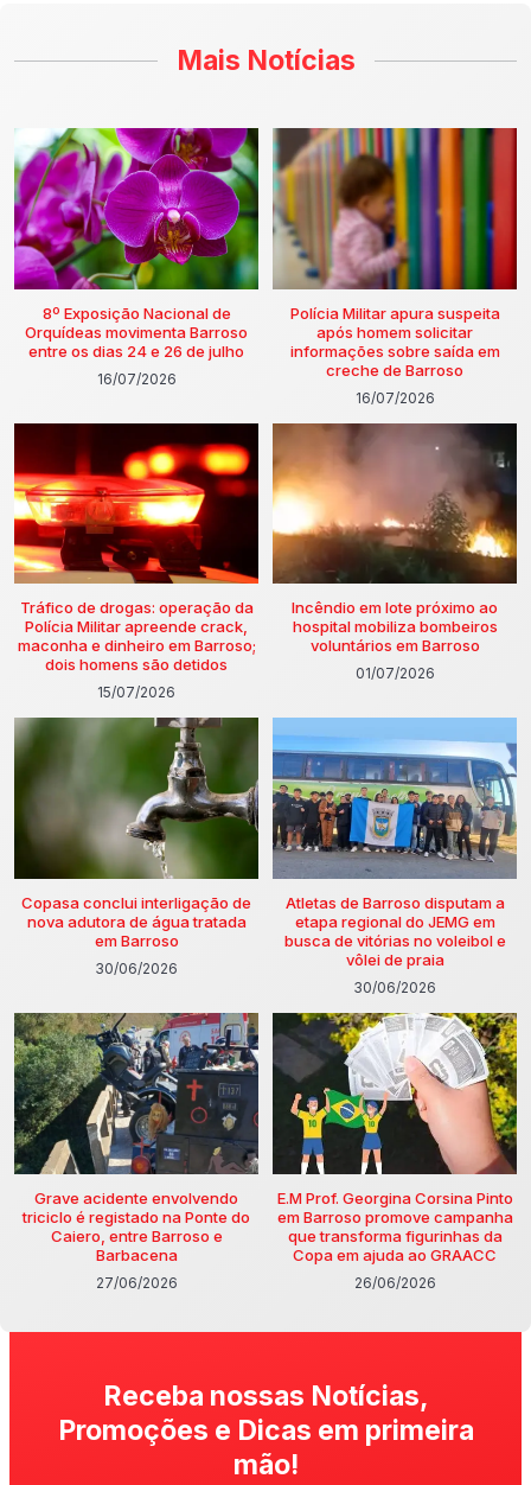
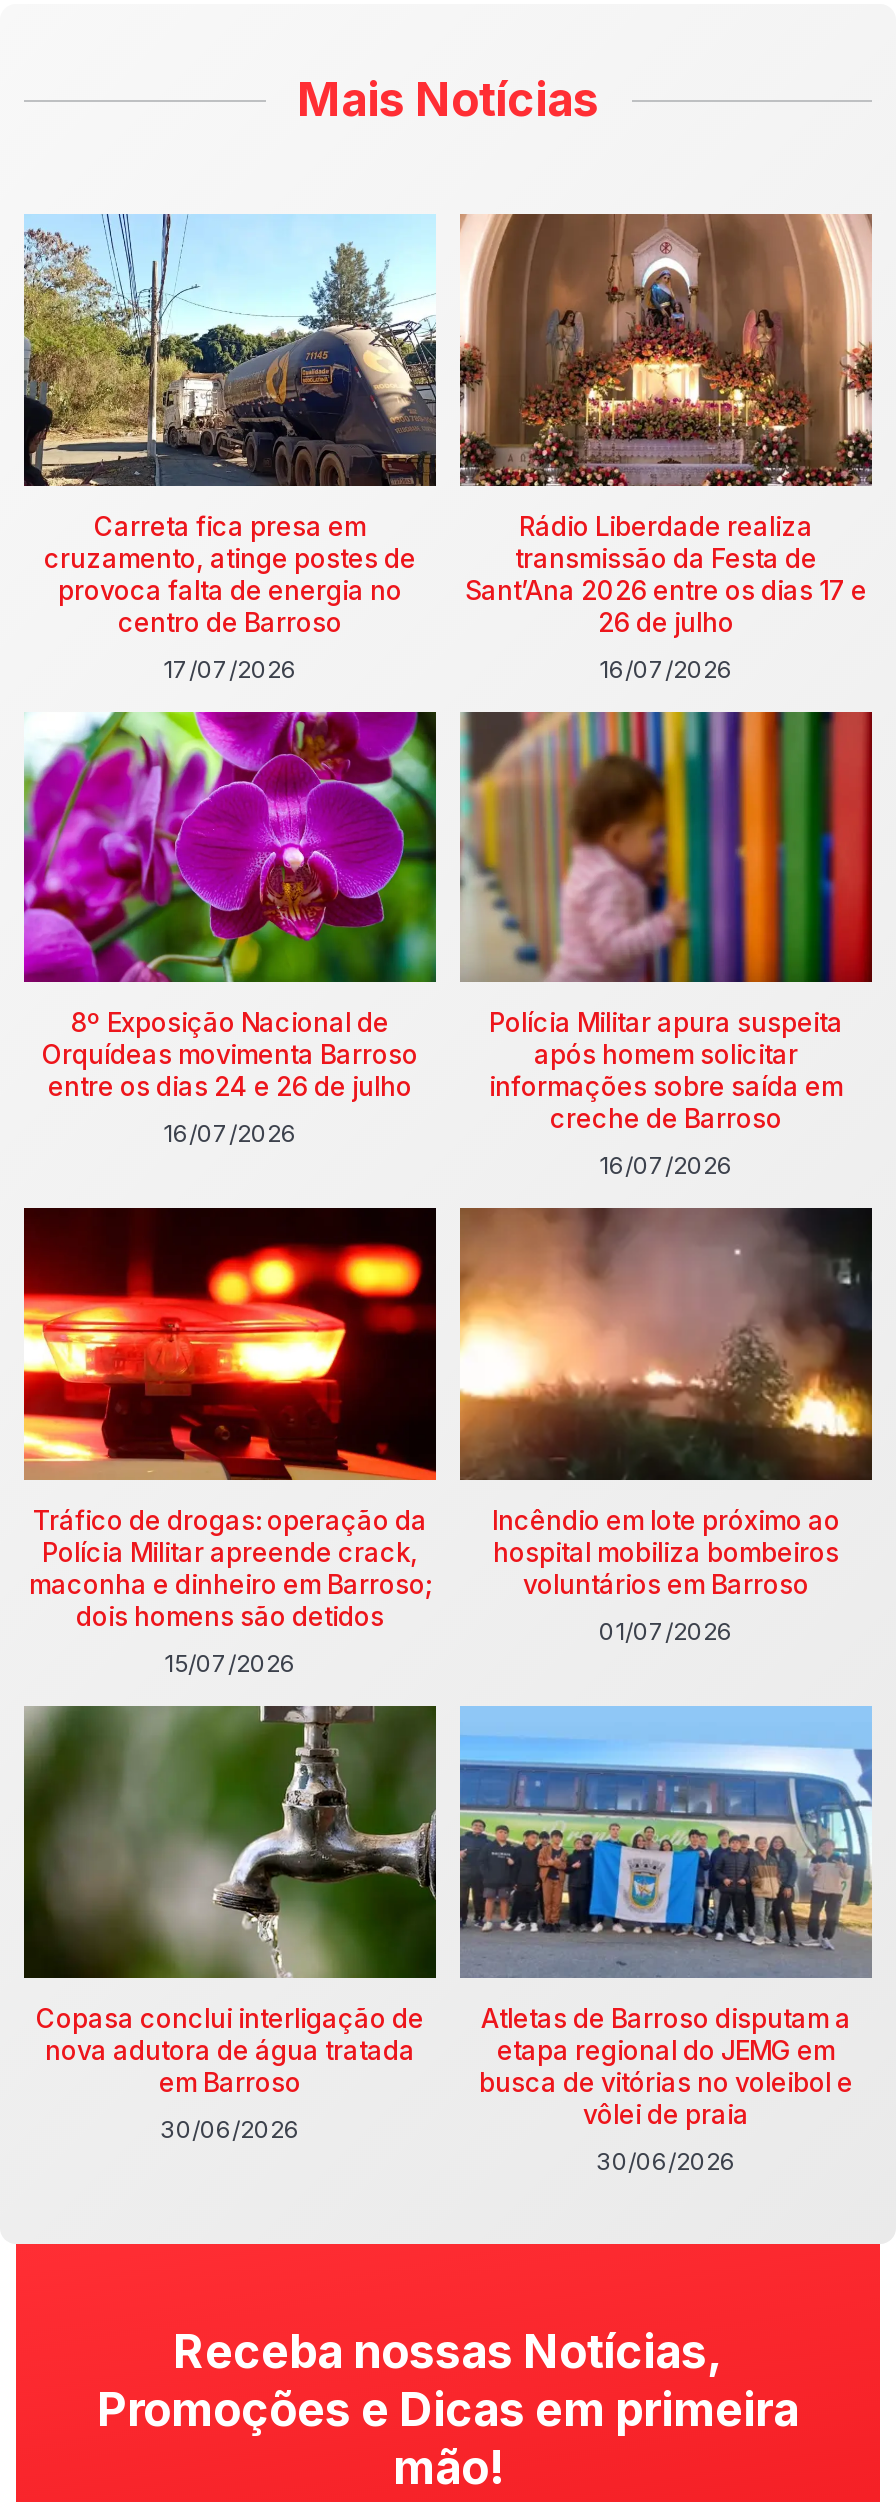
none -> [22,214,436,683] [image] | Carreta fica presa em | cruzamento, atinge postes de | provoca falta de energia no | centro de Barroso | 17/07/2026
none -> [460,212,874,683] [image] | Rádio Liberdade realiza | transmissão da Festa de | Sant’Ana 2026 entre os dias 17 e | 26 de julho | 16/07/2026
moved [12,126,506,997] -> [20,708,853,2177]: [image] | 8º Exposição Nacional de | Orquídeas movimenta Barroso | ... | vôlei de praia | 30/06/2026
[14,1012,258,1292] [image] | Grave acidente envolvendo | triciclo é registado na Ponte do | Caiero, entre Barroso e | Barbacena | 27/06/2026 -> none
[271,1012,518,1292] [image] | E.M Prof. Georgina Corsina Pinto | em Barroso promove campanha | que transforma figurinhas da | Copa em ajuda ao GRAACC | 26/06/2026 -> none

